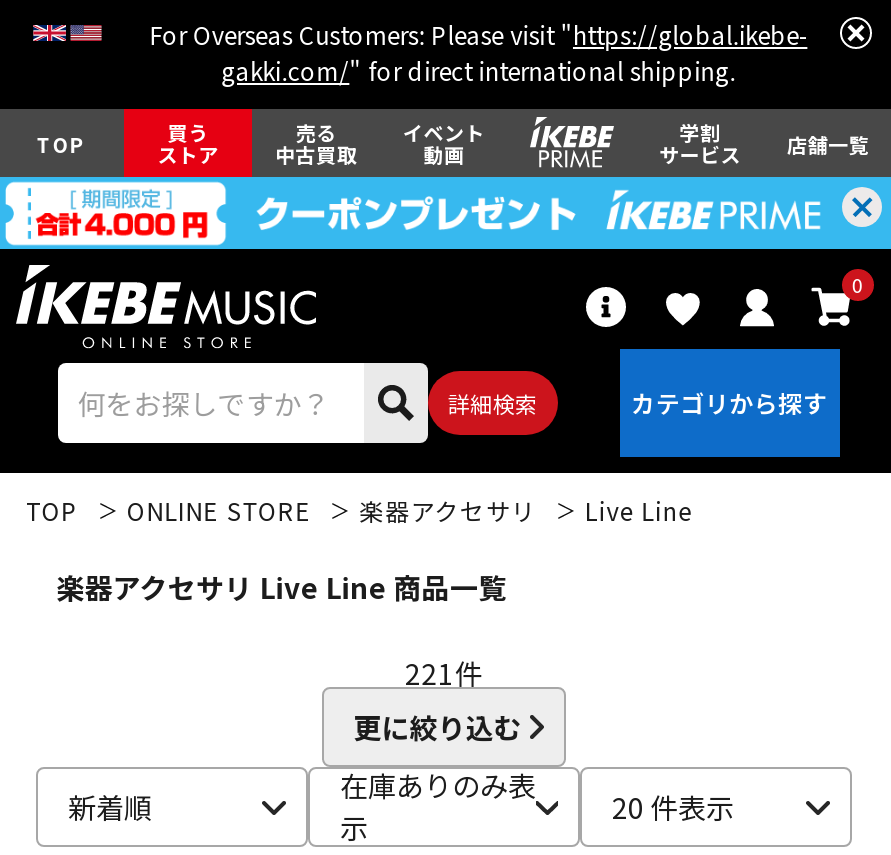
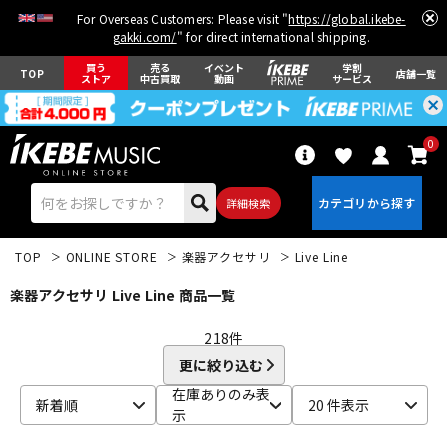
[405,653,483,693] 221件 -> [204,328,244,348] 218件

